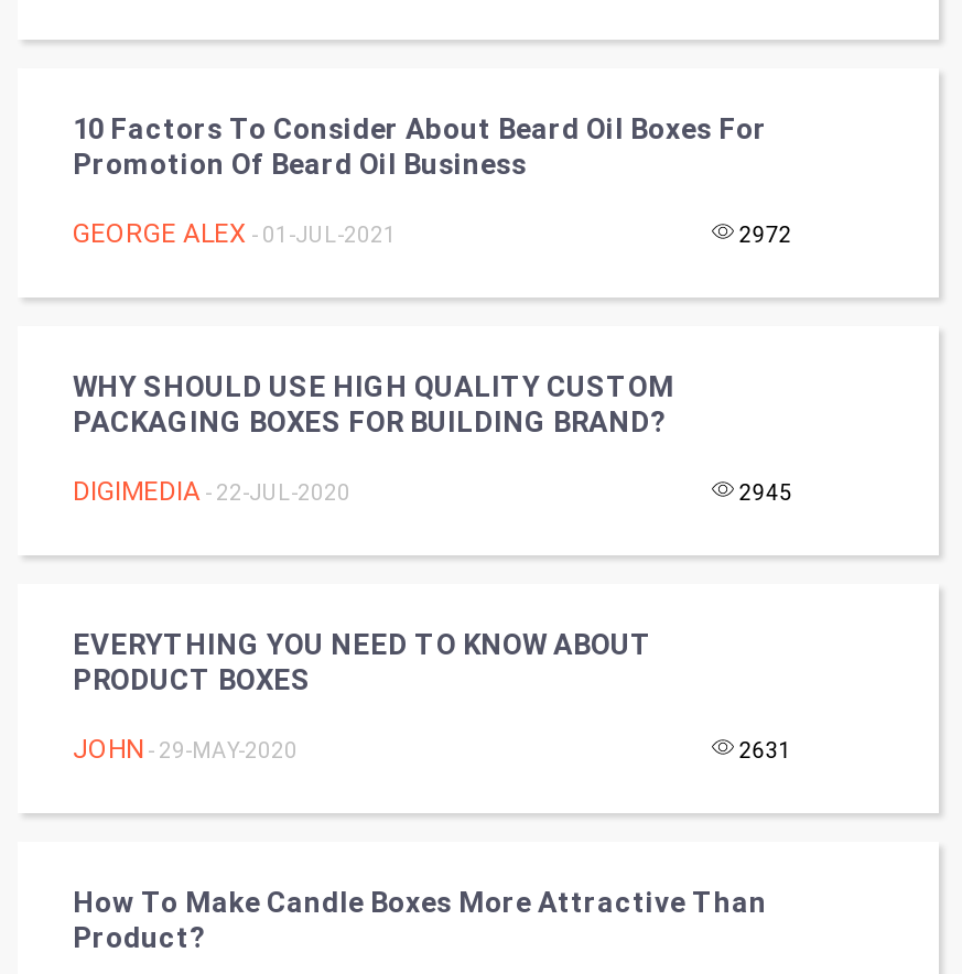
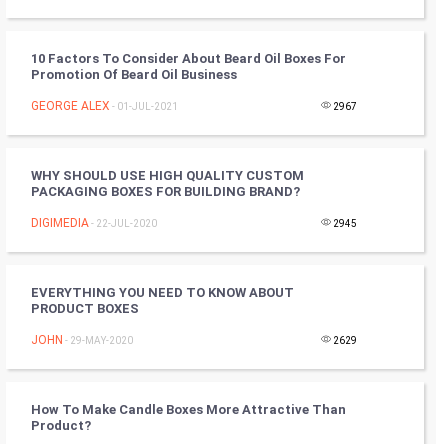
[734,222,792,246] 2972 -> [331,101,357,112] 2967
[734,738,792,762] 2631 -> [331,335,357,346] 2629

